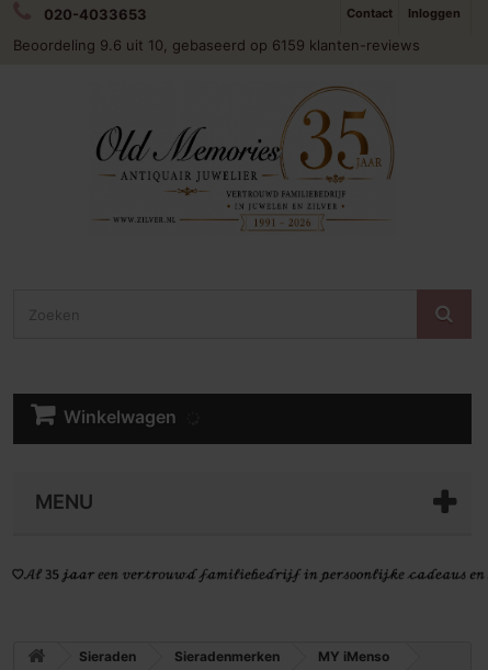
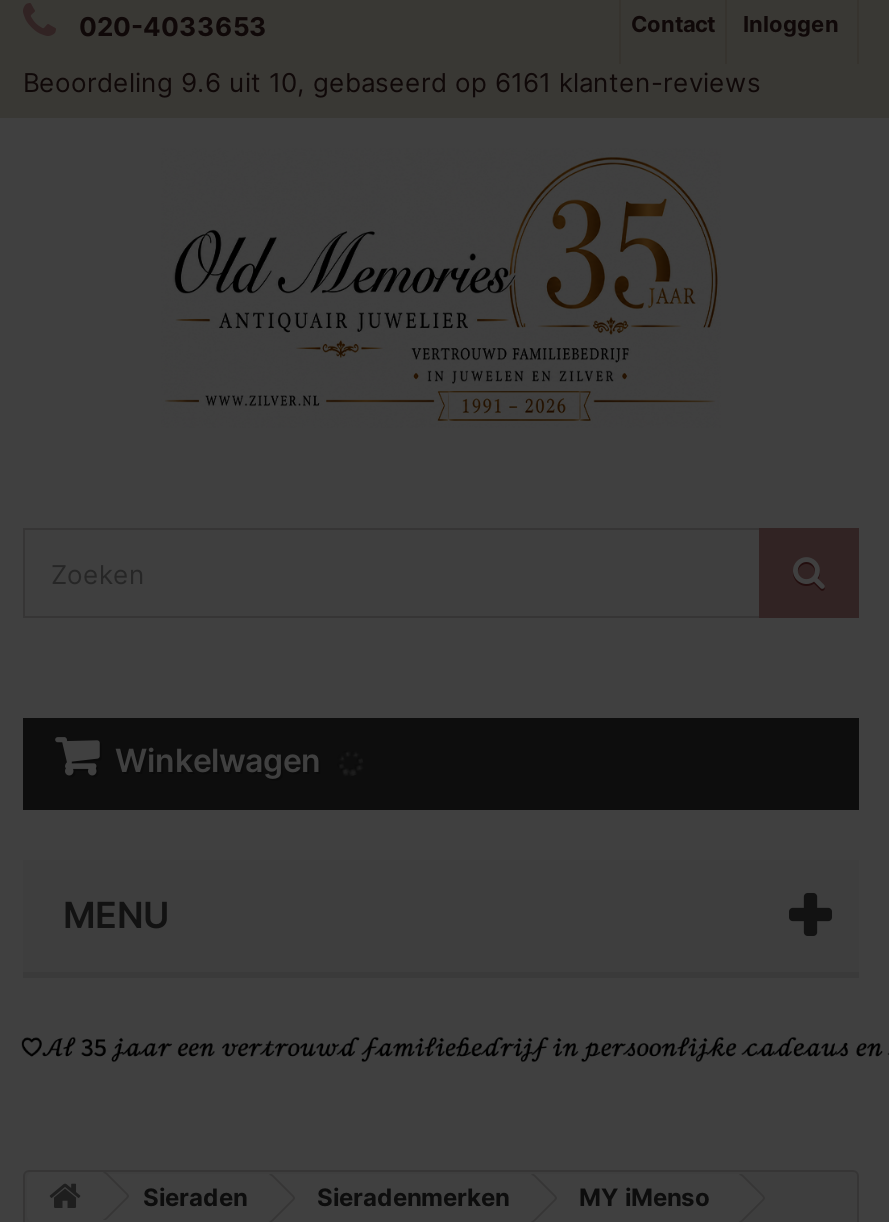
[13,36,420,54] Beoordeling 9.6 uit 10, gebaseerd op 6159 klanten-reviews -> [23,66,761,98] Beoordeling 9.6 uit 10, gebaseerd op 6161 klanten-reviews

